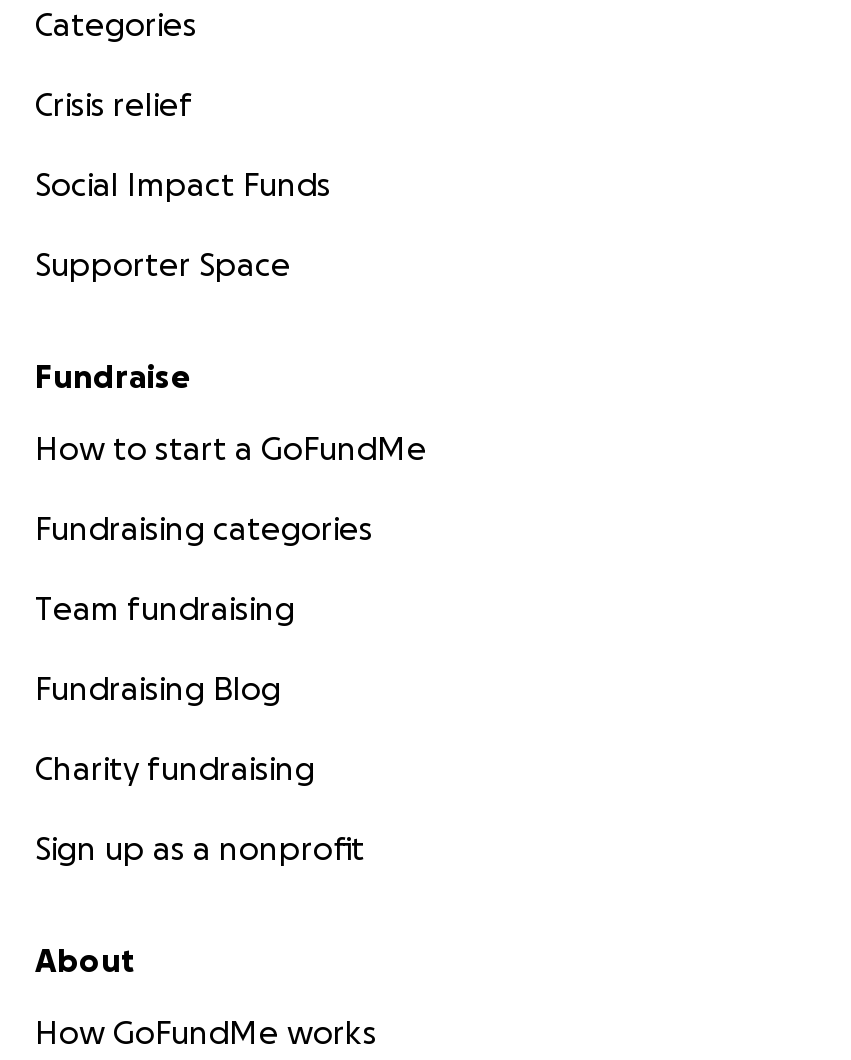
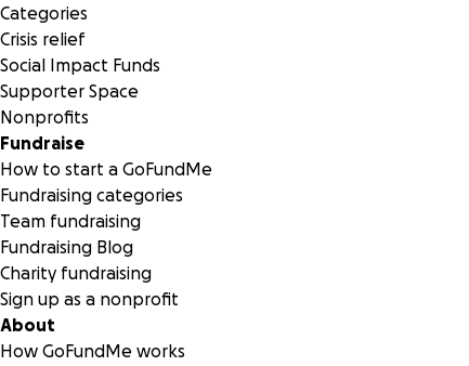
none -> [0,107,89,127] Nonprofits

